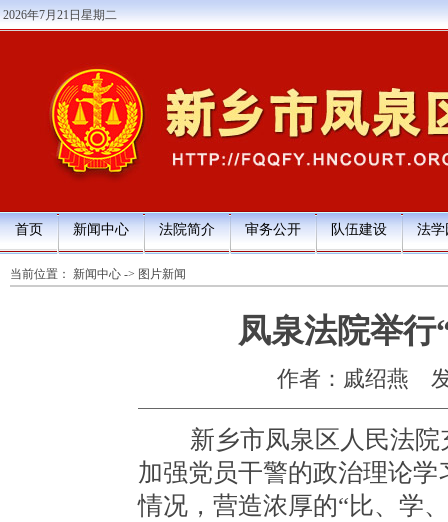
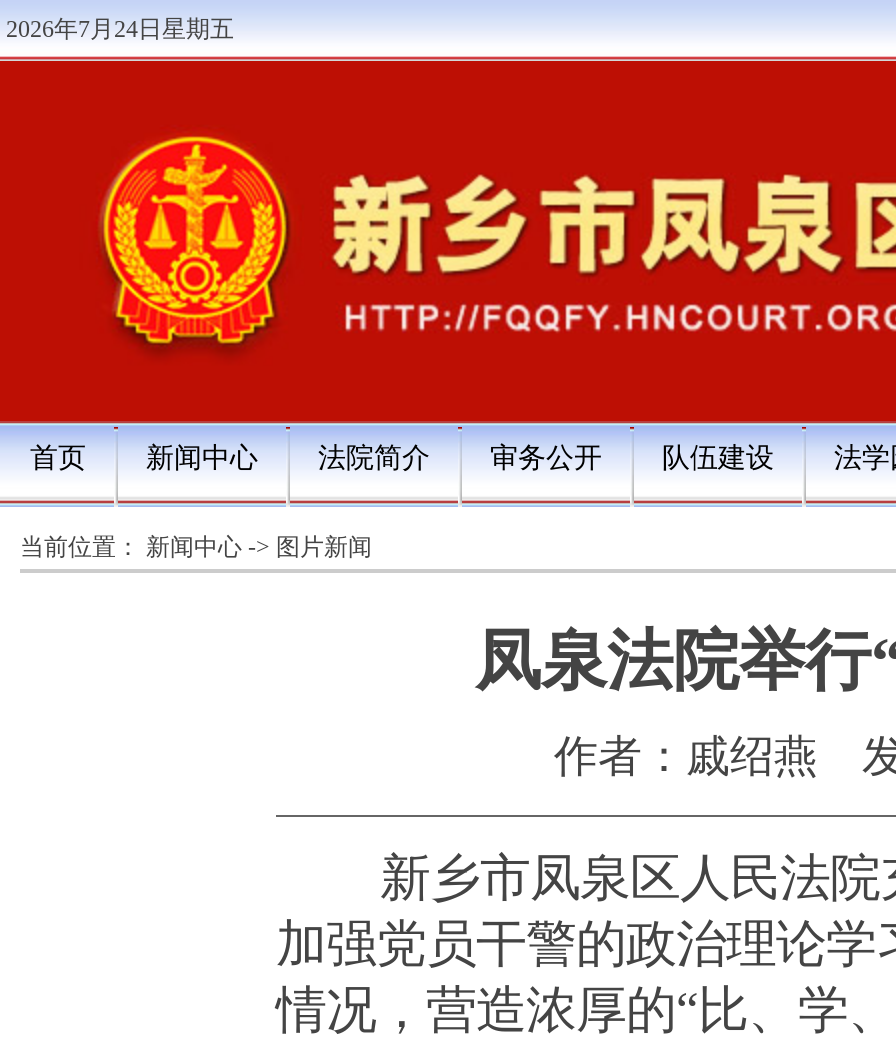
[3,8,117,22] 2026年7月21日星期二 -> [6,15,234,43] 2026年7月24日星期五

